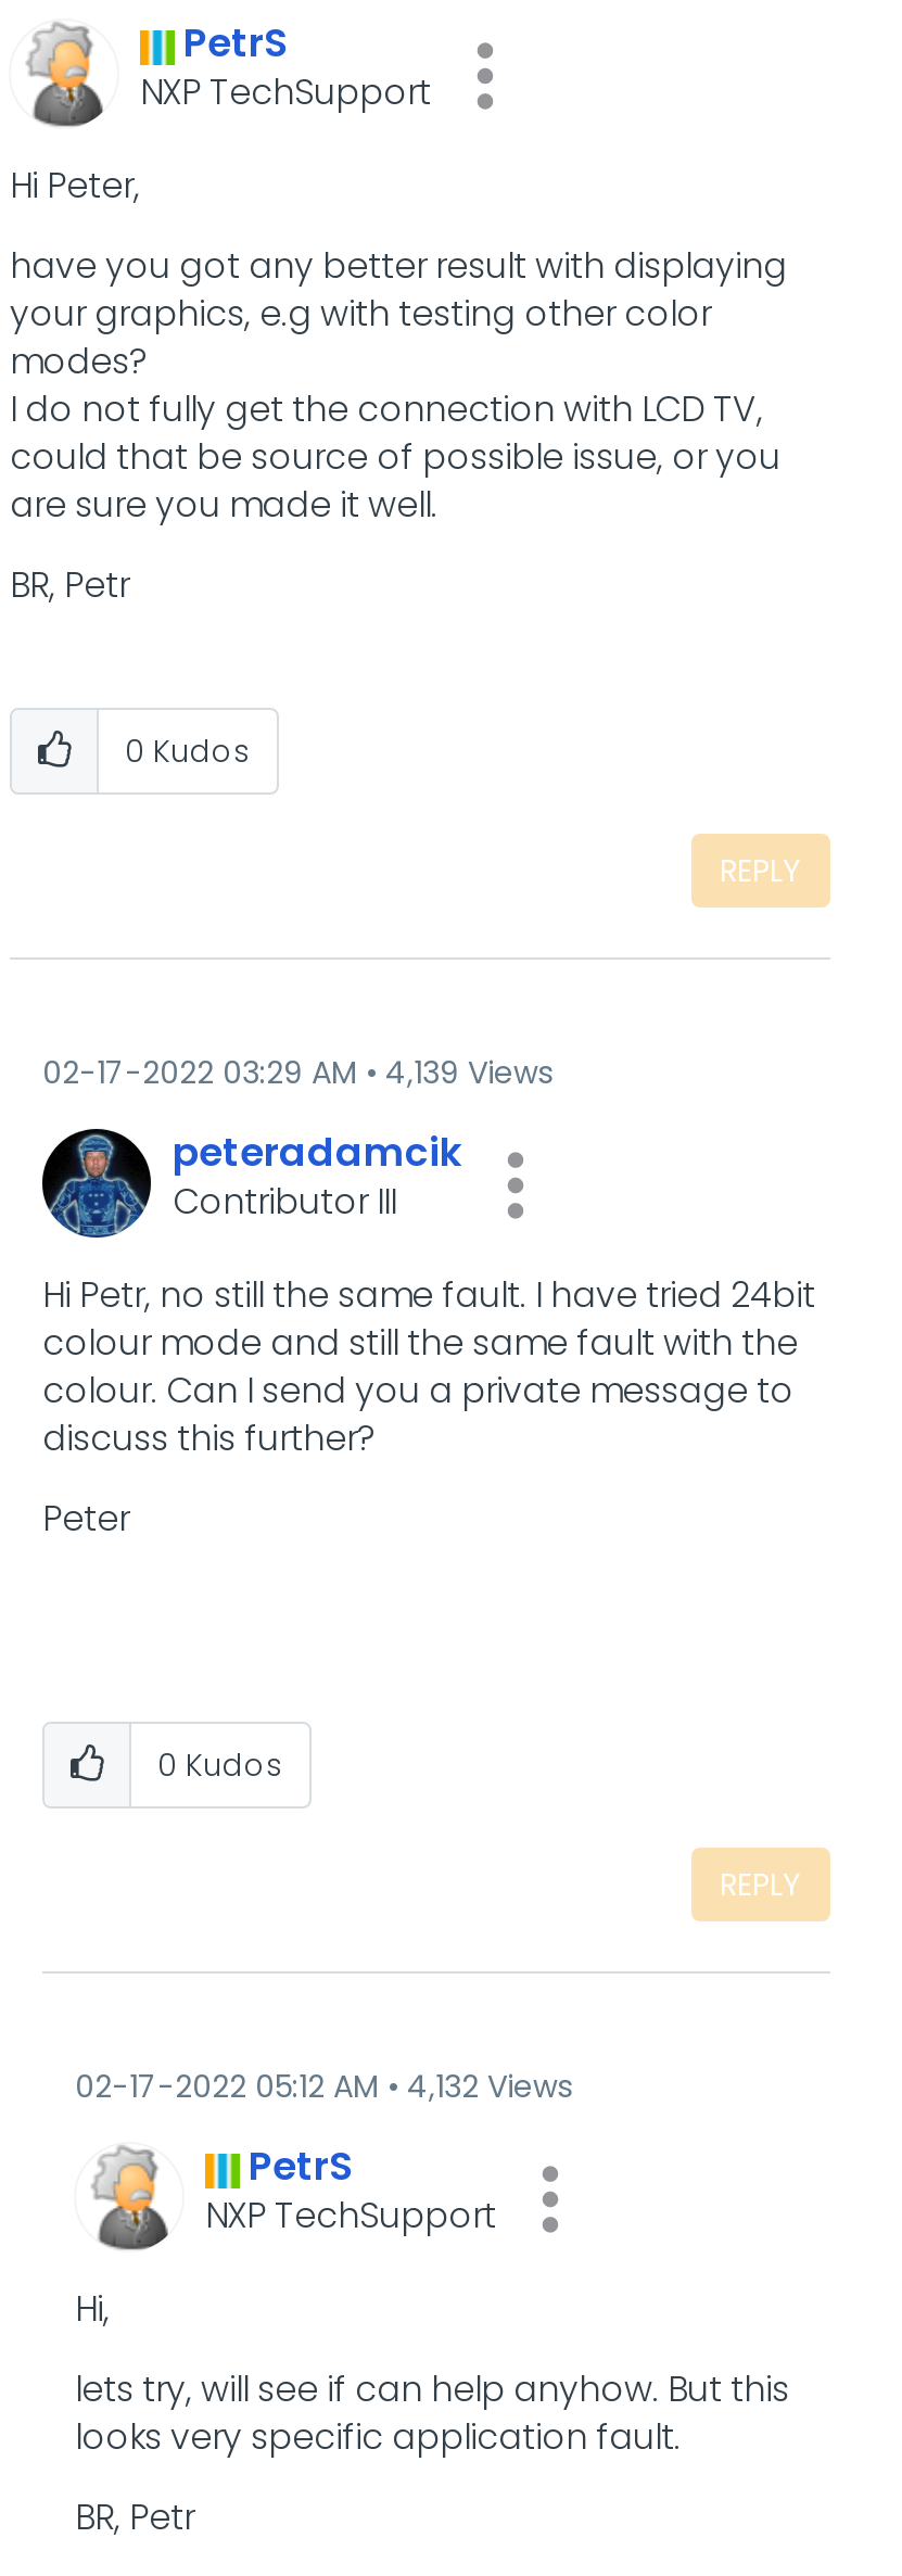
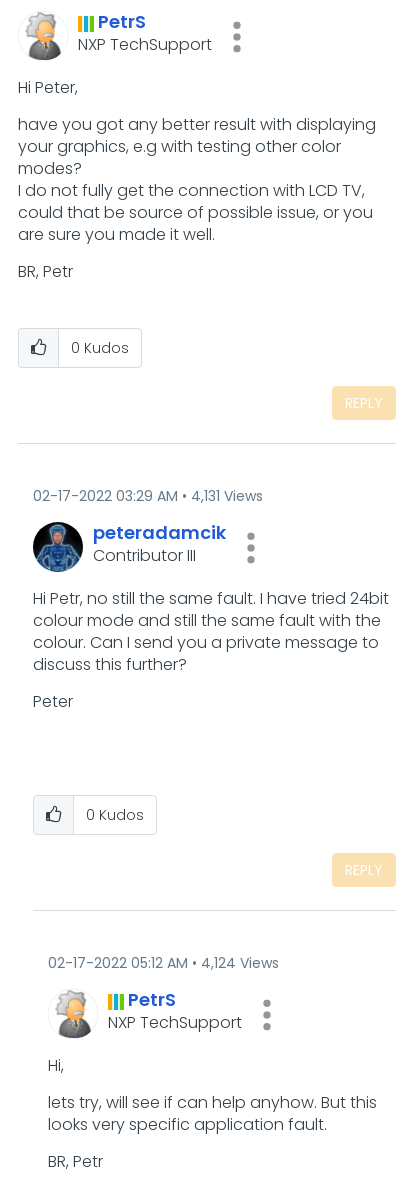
[42,1051,552,1094] 02-17-2022 03:29 AM 4,139 Views -> [33,486,263,506] 02-17-2022 03:29 AM 4,131 Views
[75,2065,572,2108] 02-17-2022 05:12 AM 4,132 Views -> [48,953,279,973] 02-17-2022 05:12 AM 4,124 Views

